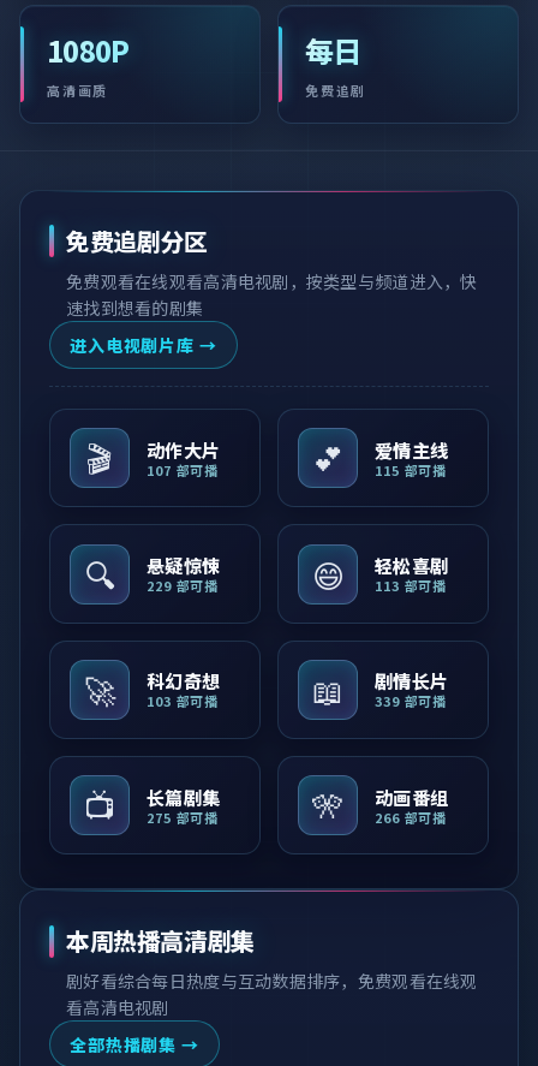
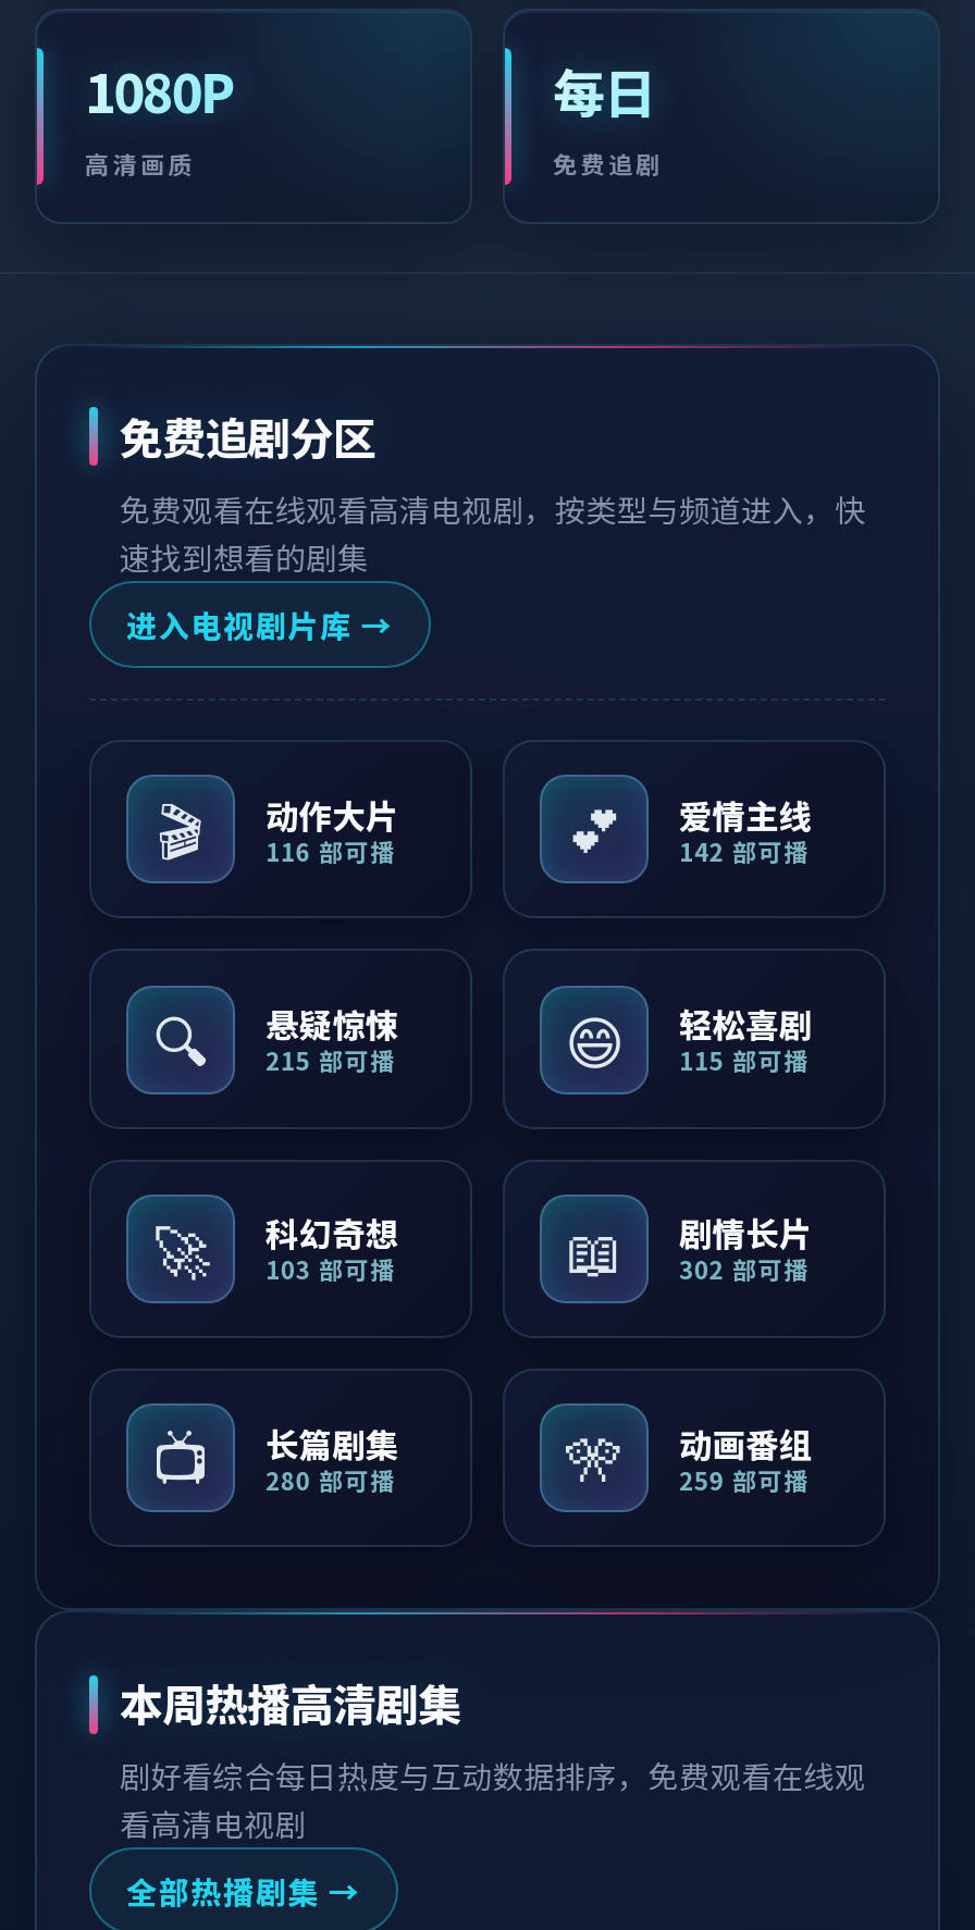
[147,460,219,479] 107部可播 -> [266,832,397,867] 116部可播
[375,460,447,479] 115部可播 -> [679,832,810,867] 142部可播
[147,576,219,595] 229部可播 -> [266,1042,397,1077] 215部可播
[375,576,447,595] 113部可播 -> [679,1042,810,1077] 115部可播
[375,692,447,711] 339部可播 -> [679,1252,810,1287] 302部可播
[147,807,219,827] 275部可播 -> [266,1462,397,1497] 280部可播
[375,807,447,827] 266部可播 -> [679,1462,810,1497] 259部可播

